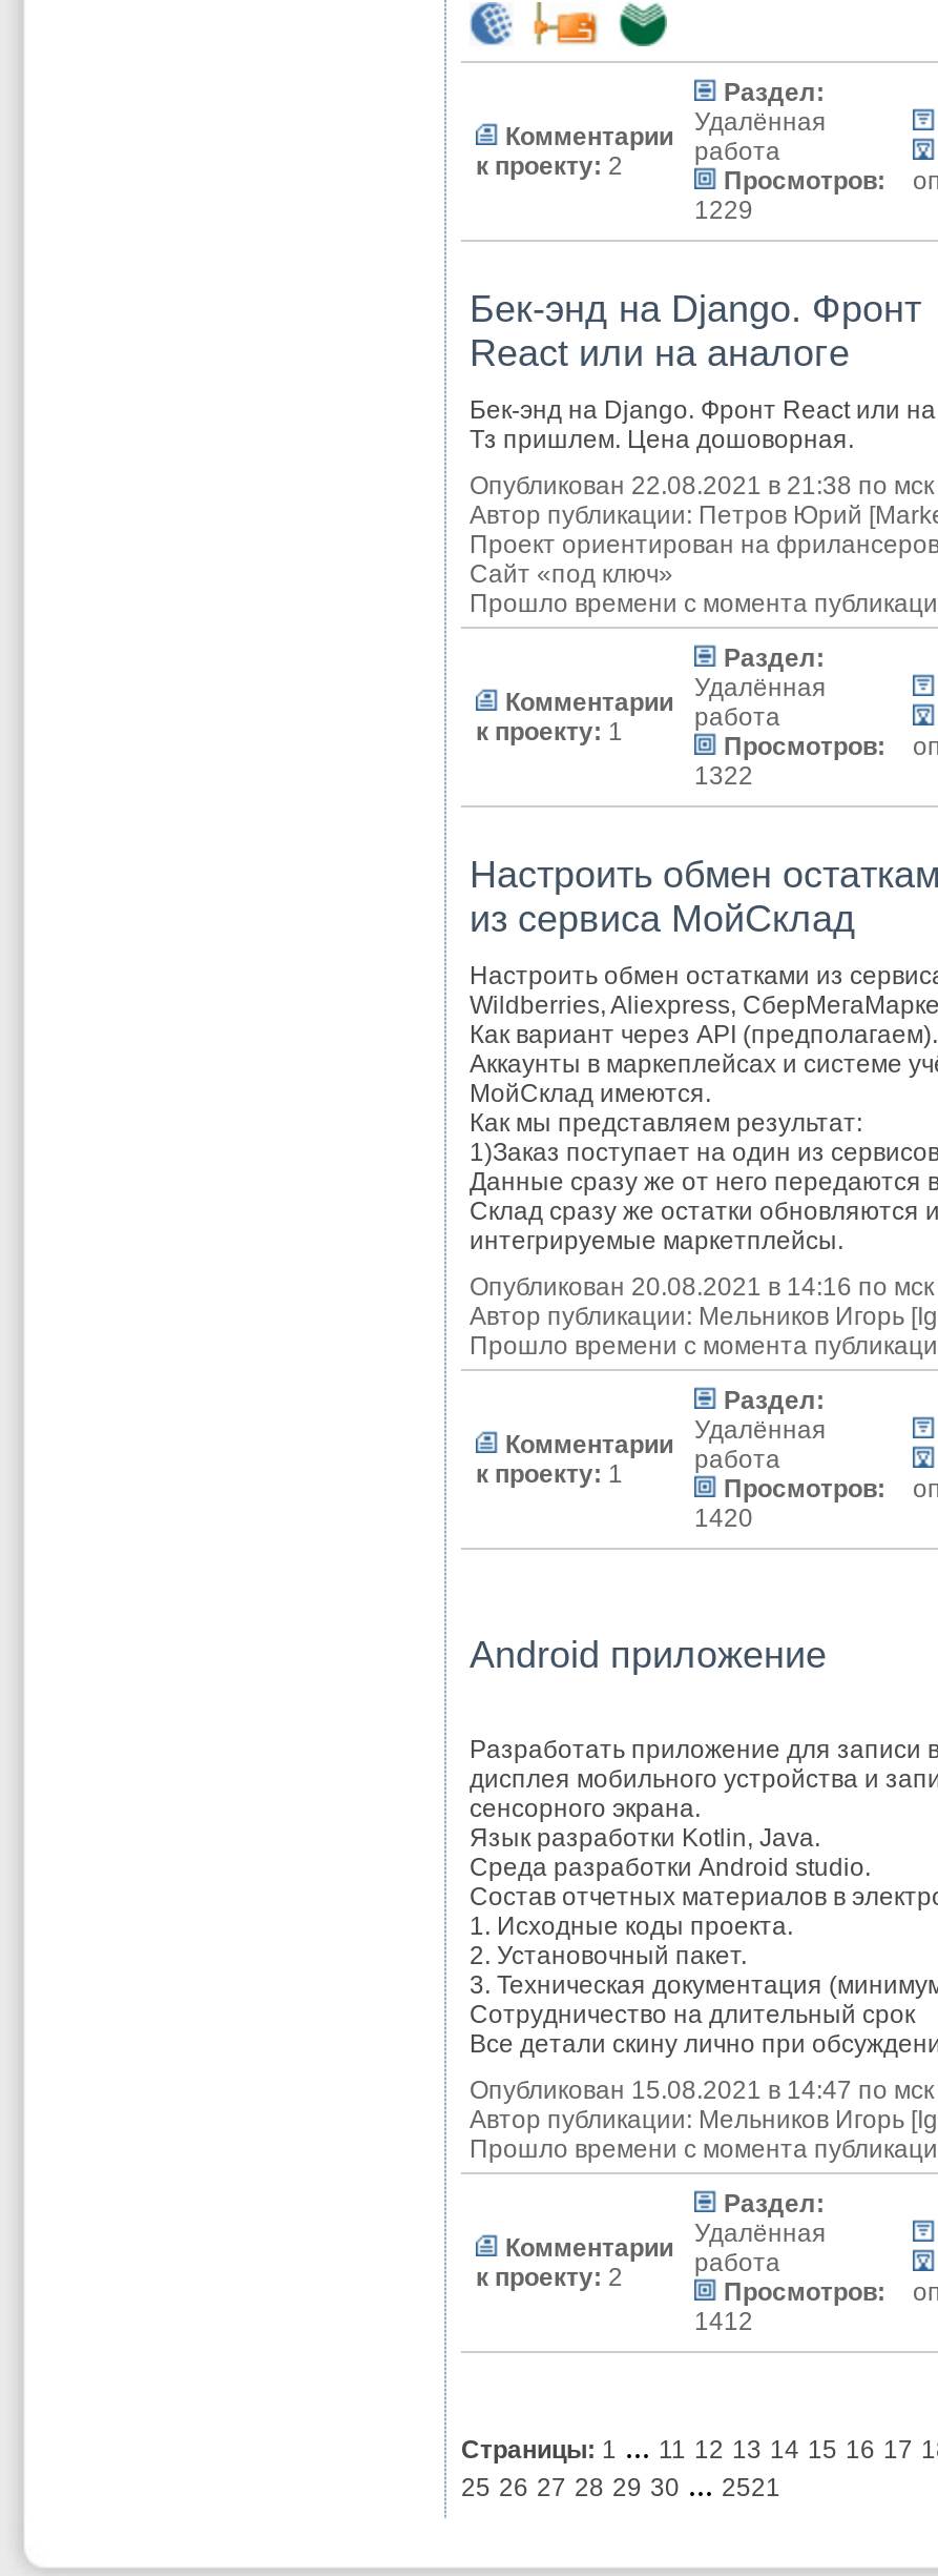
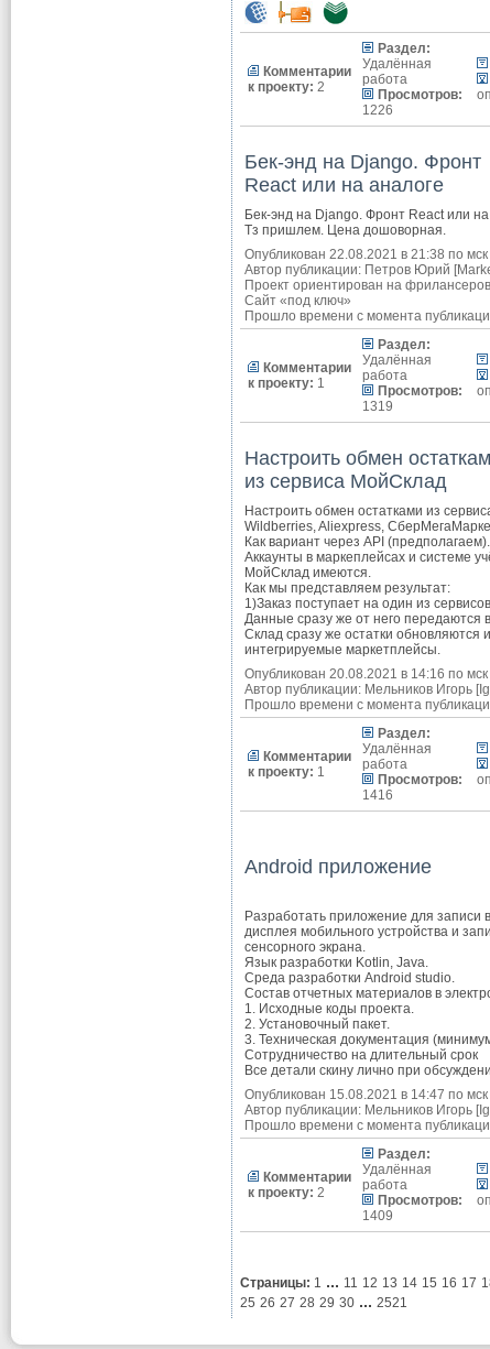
[694,196,753,225] 1229 -> [362,102,393,118] 1226
[694,761,753,791] 1322 -> [362,399,393,414] 1319
[694,1504,753,1533] 1420 -> [362,787,393,803] 1416
[694,2307,753,2336] 1412 -> [362,1208,393,1223] 1409

